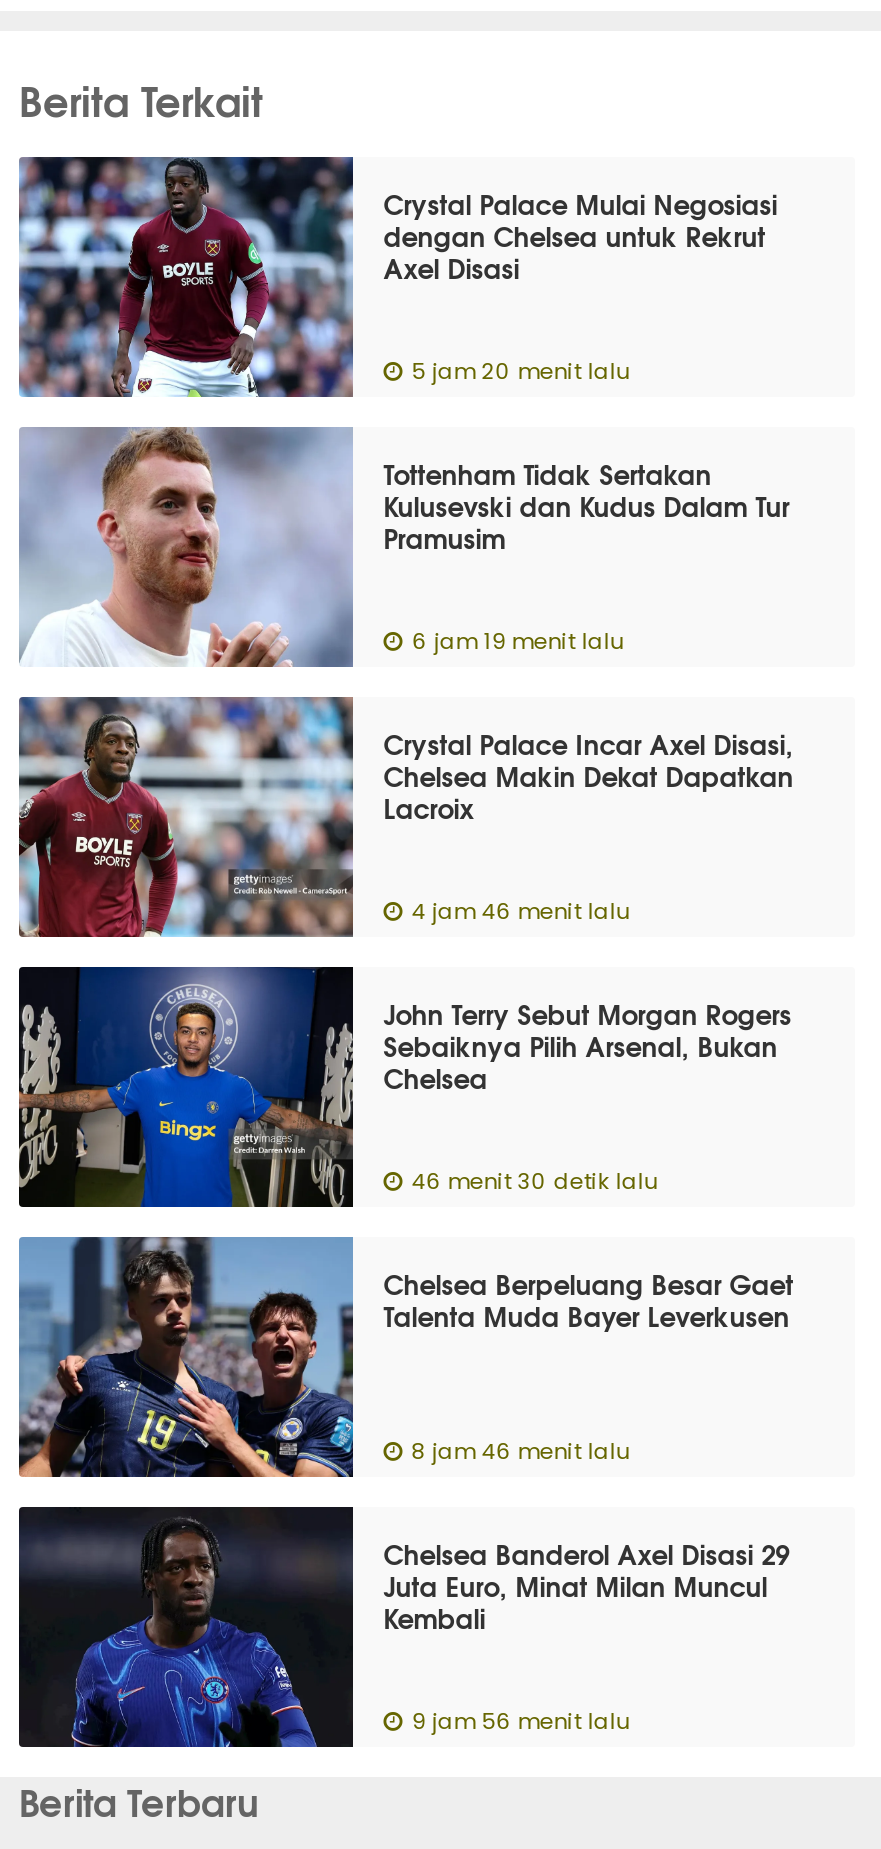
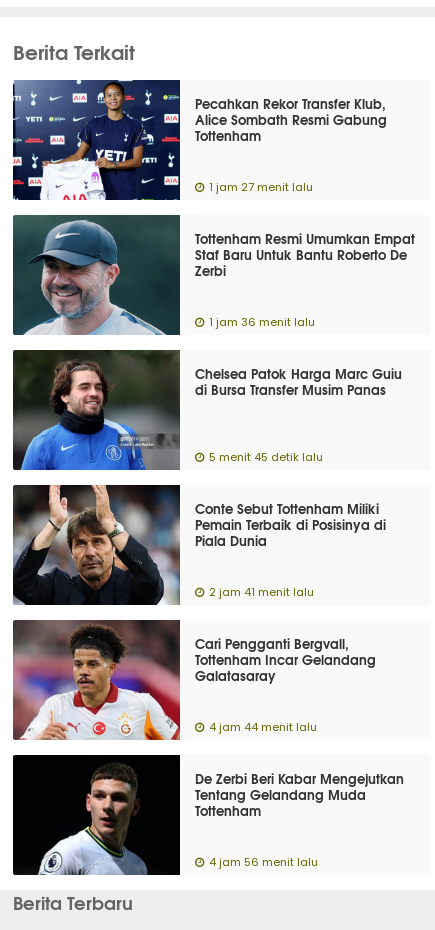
[17,155,777,399] [image] | Crystal Palace Mulai Negosiasi | dengan Chelsea untuk Rekrut | Axel Disasi -> [12,79,387,201] [image] | Pecahkan Rekor Transfer Klub, | Alice Sombath Resmi Gabung | Tottenham
[411,361,629,383] 5 jam 20 menit lalu -> [209,182,313,193] 1 jam 27 menit lalu
[19,427,789,669] [image] | Tottenham Tidak Sertakan | Kulusevski dan Kudus Dalam Tur | Pramusim -> [12,214,415,336] [image] | Tottenham Resmi Umumkan Empat | Staf Baru Untuk Bantu Roberto De | Zerbi
[411,631,623,653] 6 jam 19 menit lalu -> [209,317,315,328] 1 jam 36 menit lalu
[19,695,793,939] [image] | Crystal Palace Incar Axel Disasi, | Chelsea Makin Dekat Dapatkan | Lacroix -> [12,349,402,471] [image] | Chelsea Patok Harga Marc Guiu | di Bursa Transfer Musim Panas
[411,901,629,923] 4 jam 46 menit lalu -> [209,452,323,463] 5 menit 45 detik lalu
[17,965,791,1209] [image] | John Terry Sebut Morgan Rogers | Sebaiknya Pilih Arsenal, Bukan | Chelsea -> [12,484,386,606] [image] | Conte Sebut Tottenham Miliki | Pemain Terbaik di Posisinya di | Piala Dunia
[411,1171,657,1193] 46 menit 30 detik lalu -> [209,587,314,598] 2 jam 41 menit lalu
[17,1235,793,1479] [image] | Chelsea Berpeluang Besar Gaet | Talenta Muda Bayer Leverkusen -> [12,619,376,741] [image] | Cari Pengganti Bergvall, | Tottenham Incar Gelandang | Galatasaray
[411,1441,629,1463] 8 jam 46 menit lalu -> [209,722,317,733] 4 jam 44 menit lalu
[19,1509,789,1749] [image] | Chelsea Banderol Axel Disasi 29 | Juta Euro, Minat Milan Muncul | Kembali -> [13,757,404,876] [image] | De Zerbi Beri Kabar Mengejutkan | Tentang Gelandang Muda | Tottenham
[411,1711,629,1733] 9 jam 56 menit lalu -> [209,857,318,868] 4 jam 56 menit lalu

